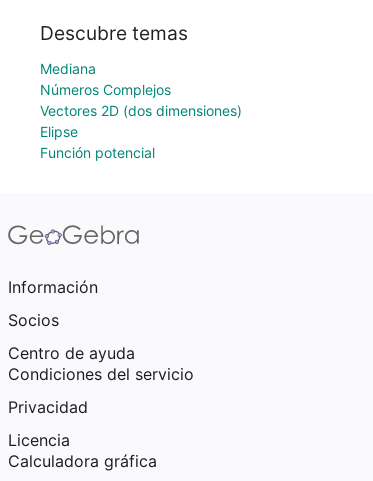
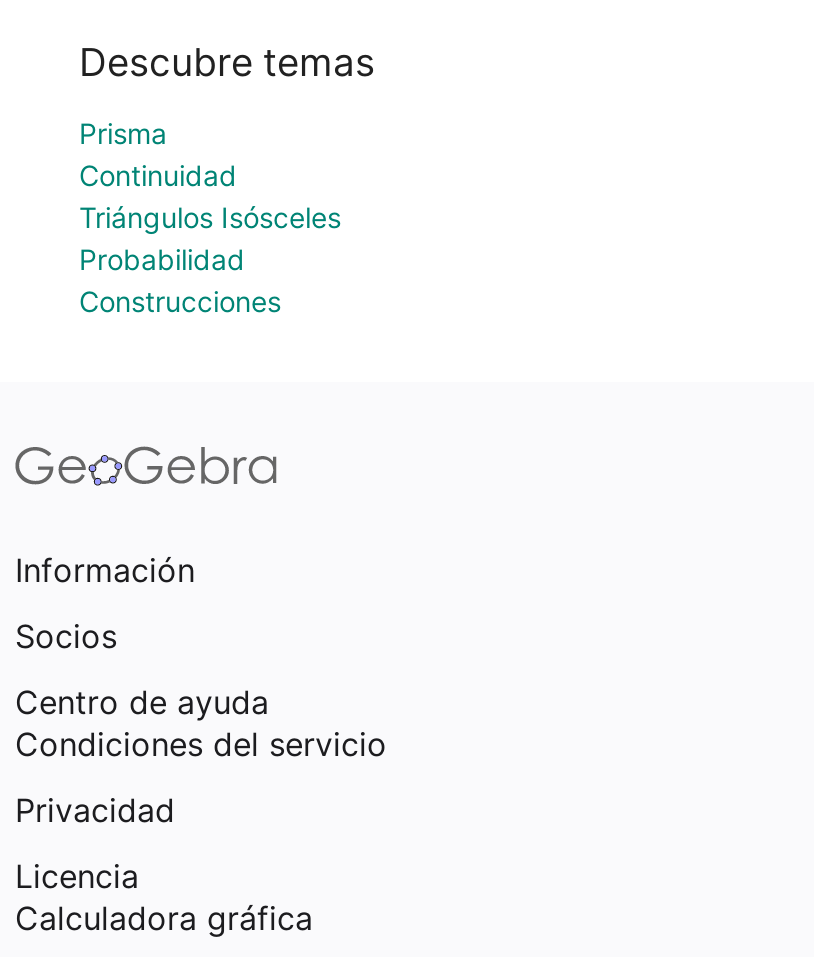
[40,60,242,161] Mediana | Números Complejos | Vectores 2D (dos dimensiones) | Elipse | Función potencial -> [79,116,341,318] Prisma | Continuidad | Triángulos Isósceles | Probabilidad | Construcciones

